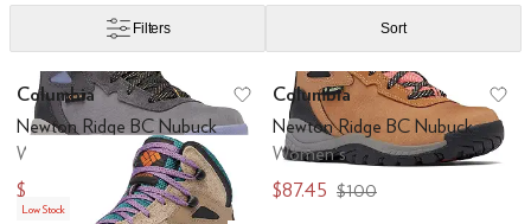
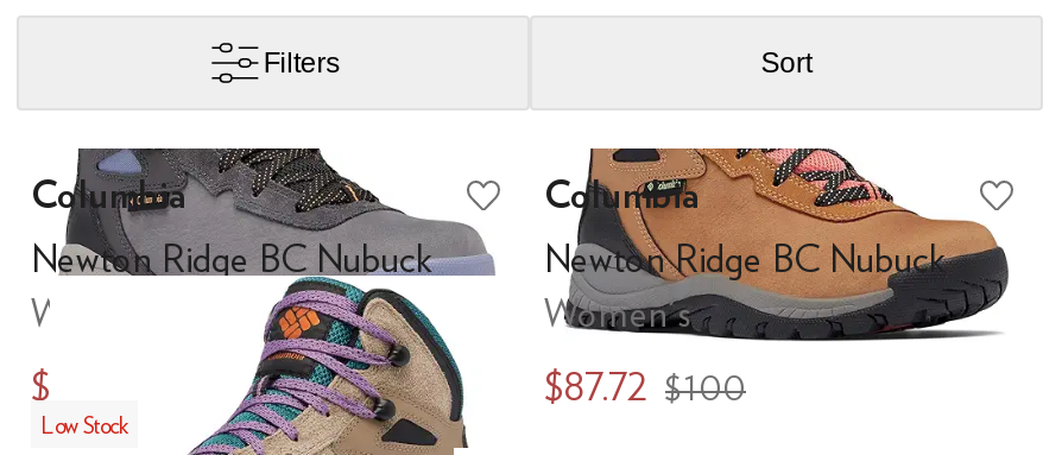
[273,179,377,202] $87.45 $100 -> [544,366,746,411] $87.72 $100

